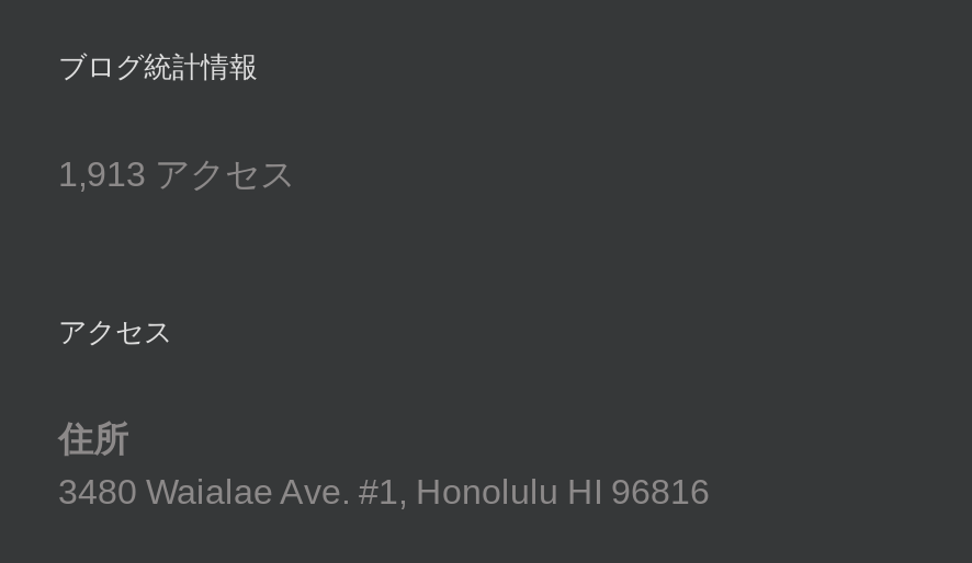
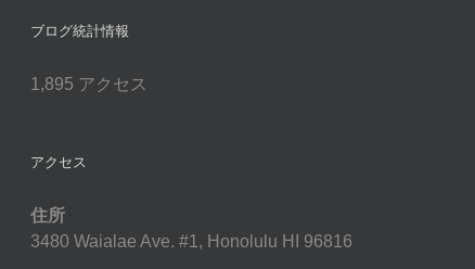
[58,155,295,193] 1,913 アクセス -> [30,75,147,94] 1,895 アクセス

